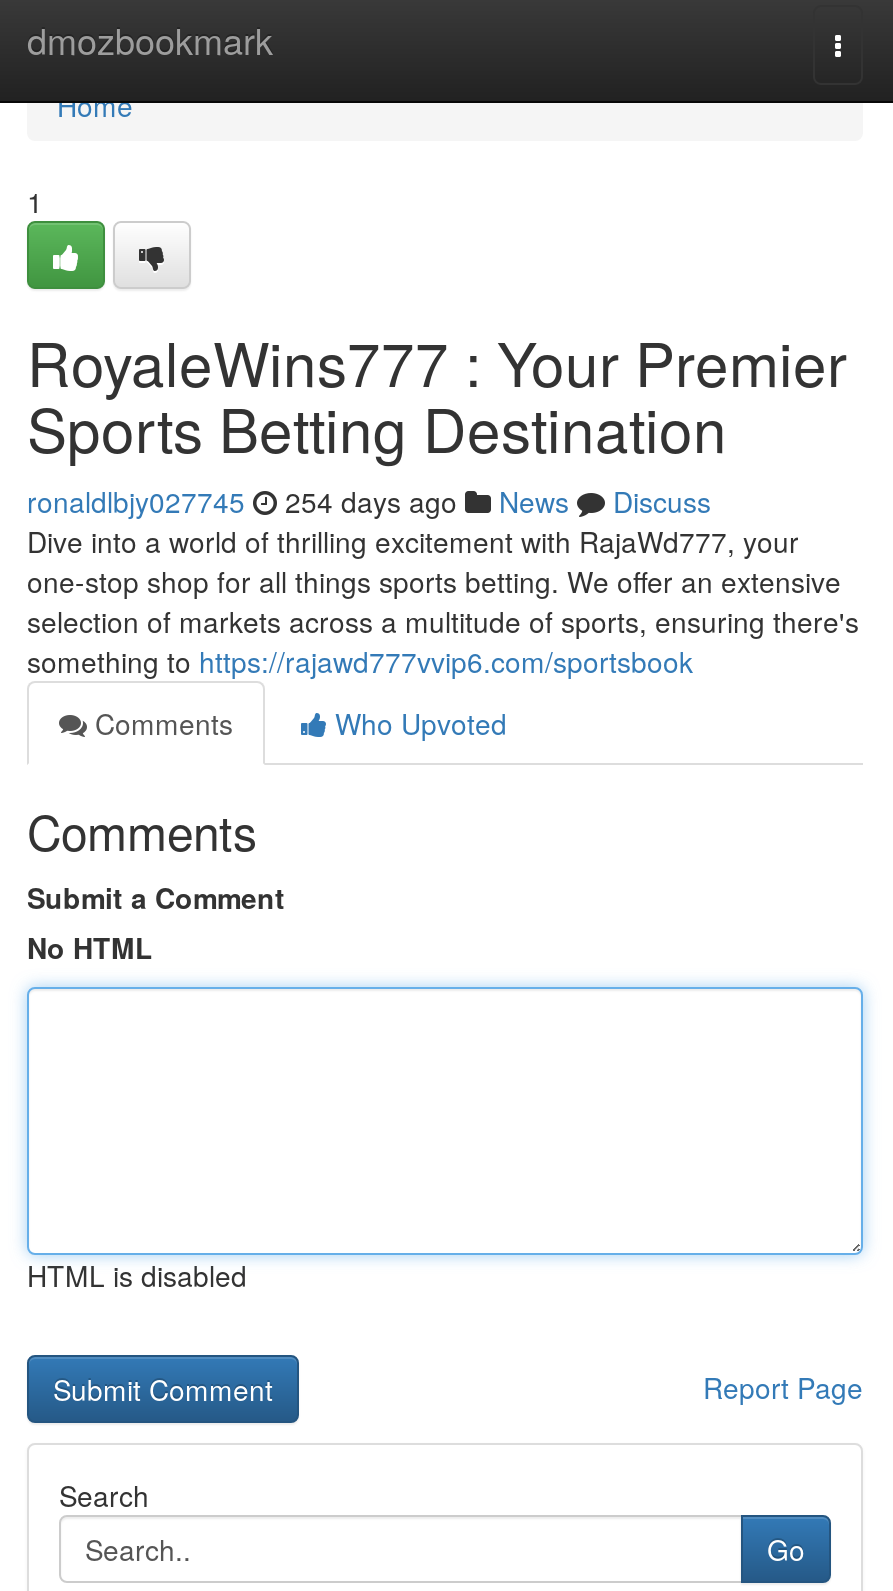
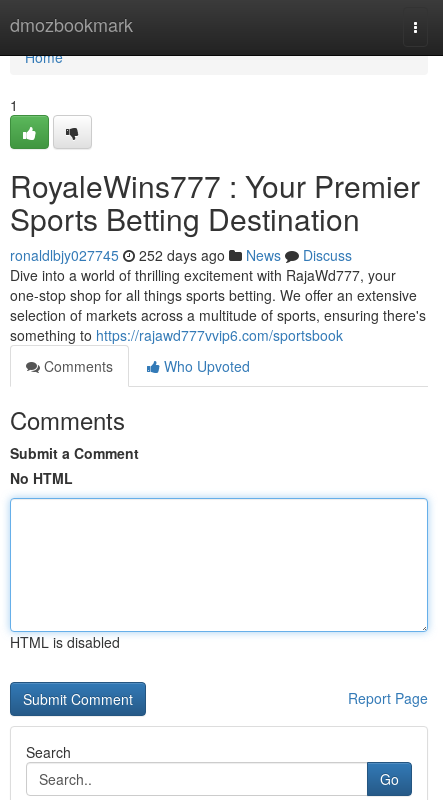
[27,481,711,521] ronaldlbjy027745 254 days ago News Discuss -> [10,245,352,265] ronaldlbjy027745 252 days ago News Discuss

